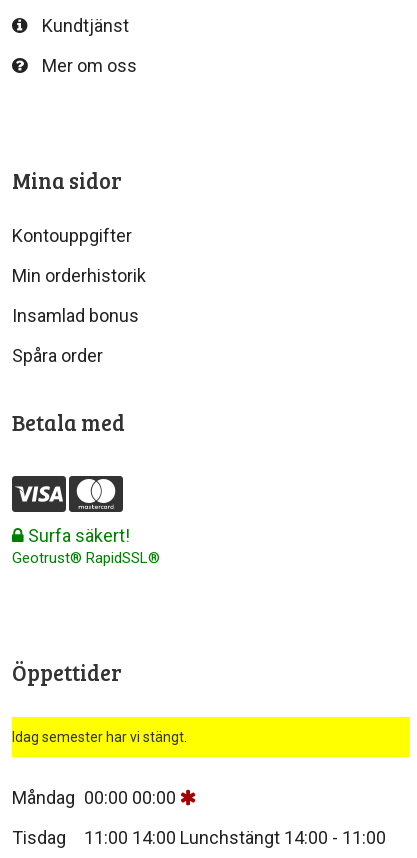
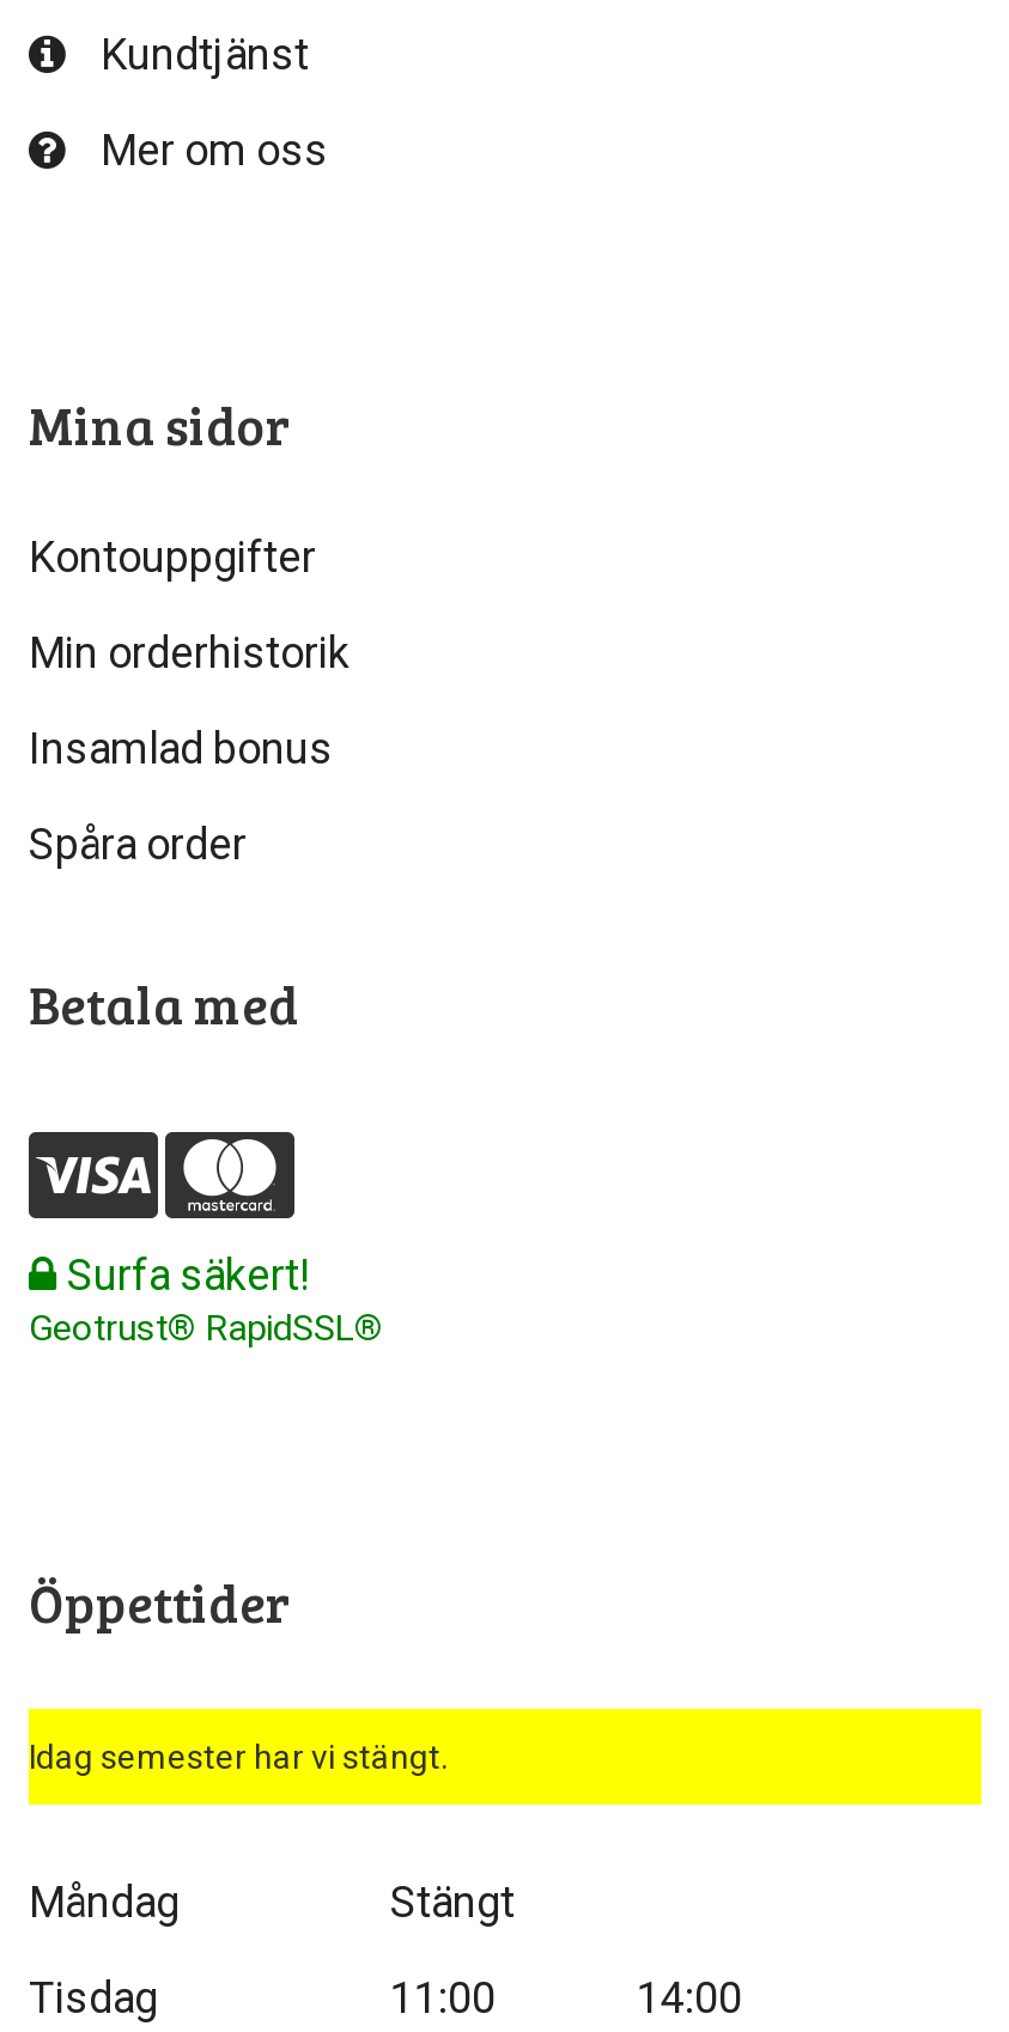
[12,787,176,808] Måndag 00:00 00:00 -> [29,1876,515,1926] Måndag | Stängt
[84,827,386,848] 11:00 14:00 Lunchstängt 14:00 - 11:00 -> [390,1972,742,2022] 11:00 | 14:00

